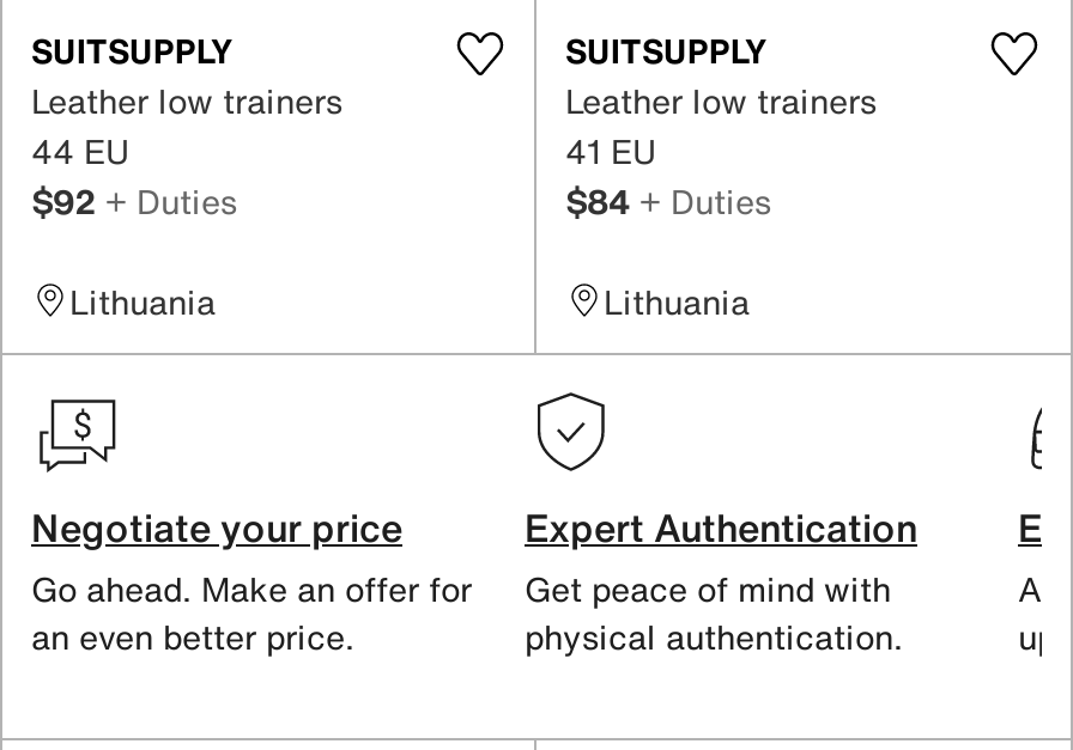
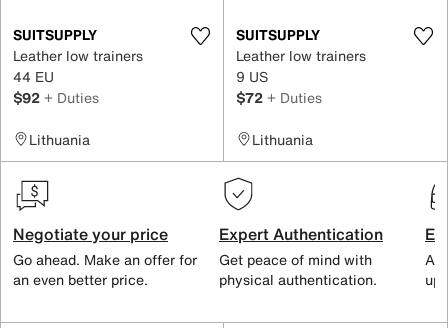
[565,124,771,225] 41 EU | $84 + Duties -> [236,65,322,107] 9 US | $72 + Duties

